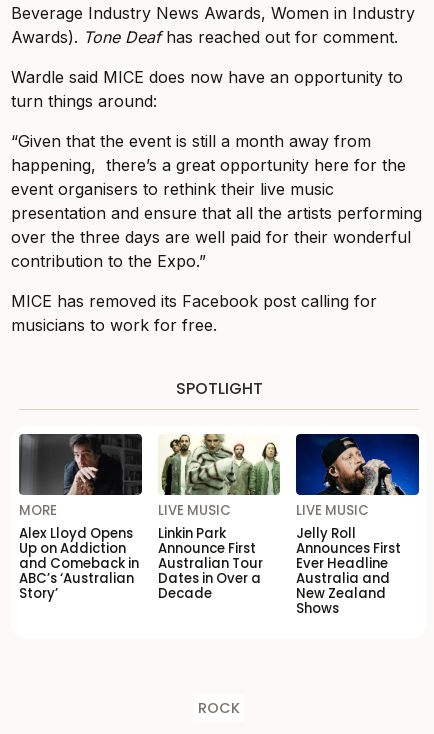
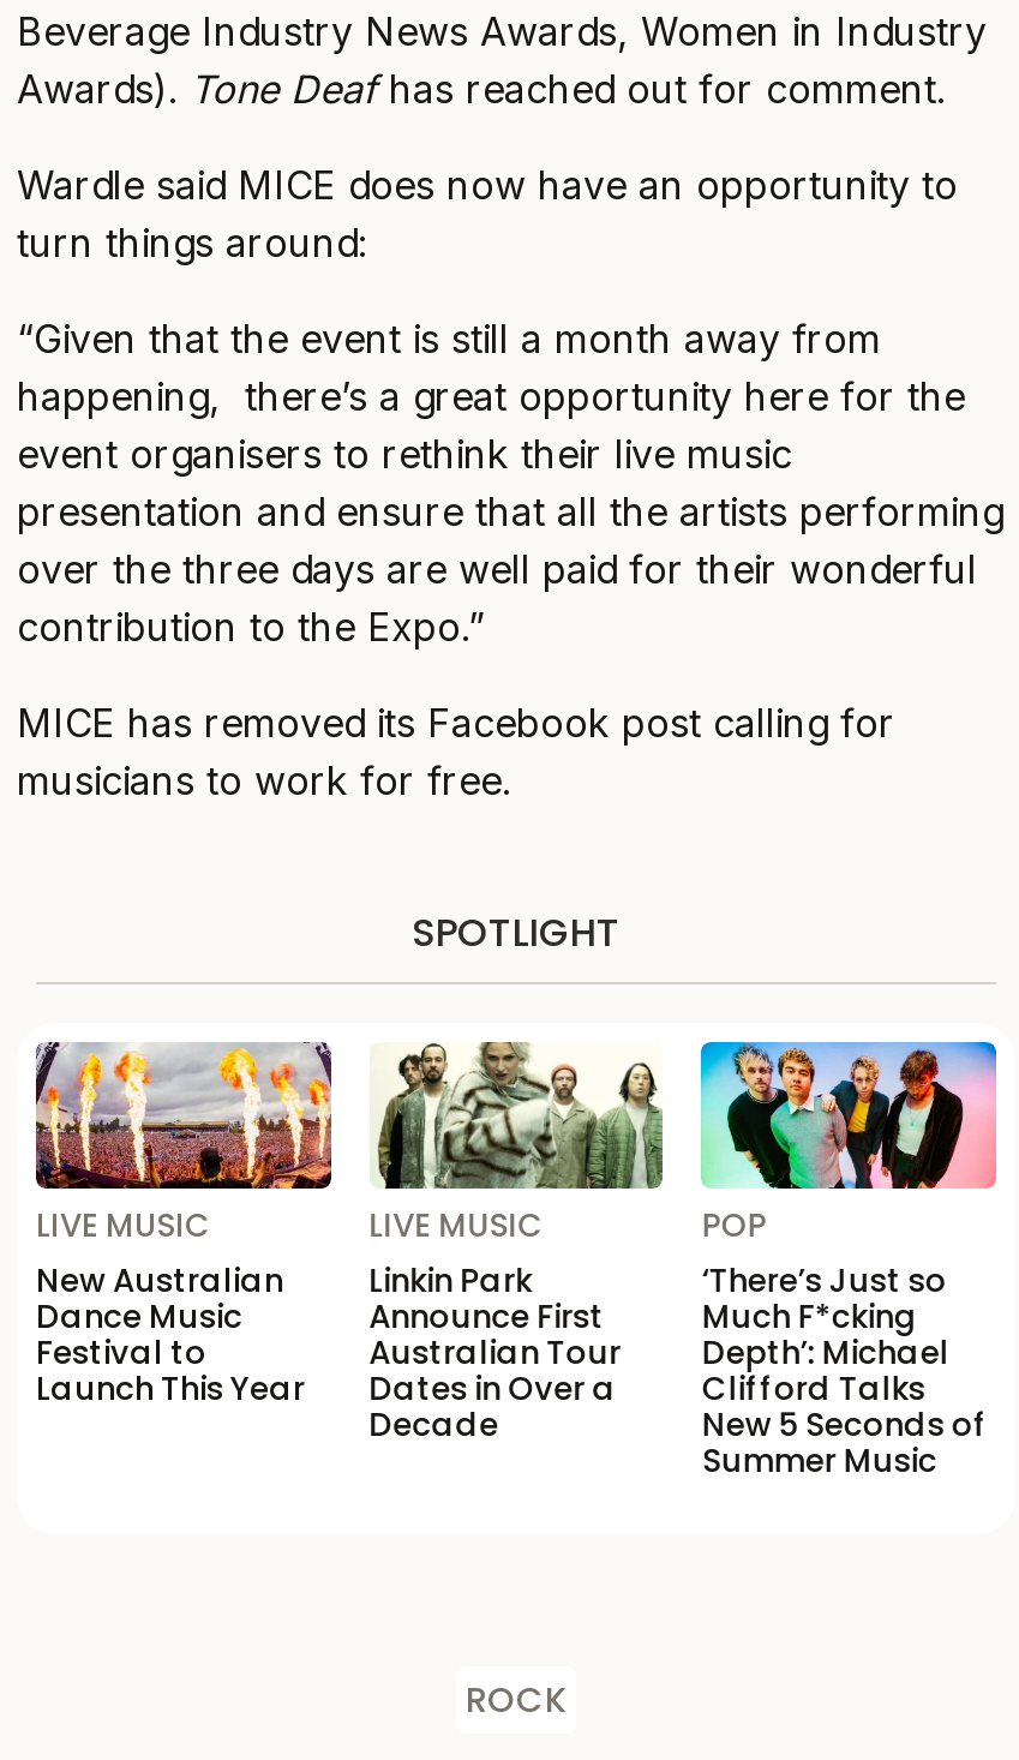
[19,433,143,603] [image] | MORE | Alex Lloyd Opens | Up on Addiction | and Comeback in | ABC’s ‘Australian | Story’ -> [36,1042,334,1412] [image] | LIVE MUSIC | New Australian | Dance Music | Festival to | Launch This Year
[295,433,420,618] [image] | LIVE MUSIC | Jelly Roll | Announces First | Ever Headline | Australia and | New Zealand | Shows -> [699,1040,999,1484] [image] | POP | ‘There’s Just so | Much F*cking | Depth’: Michael | Clifford Talks | New 5 Seconds of | Summer Music

